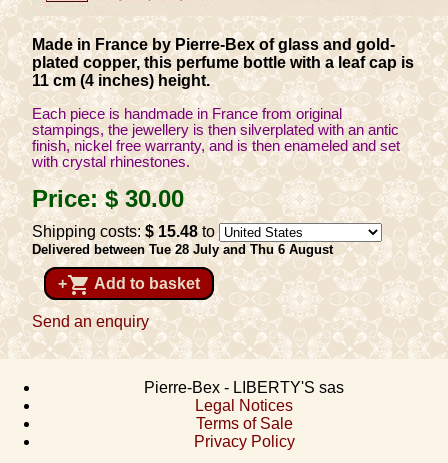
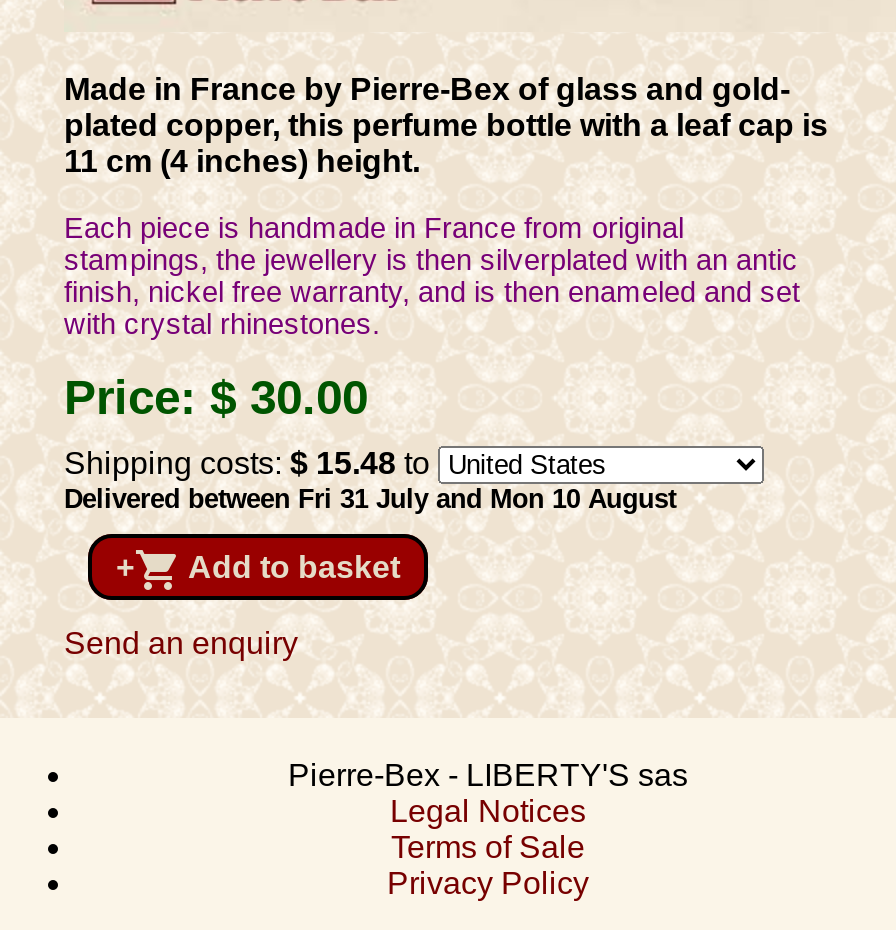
[32,242,333,257] Delivered between Tue 28 July and Thu 6 August -> [64,484,676,514] Delivered between Fri 31 July and Mon 10 August

